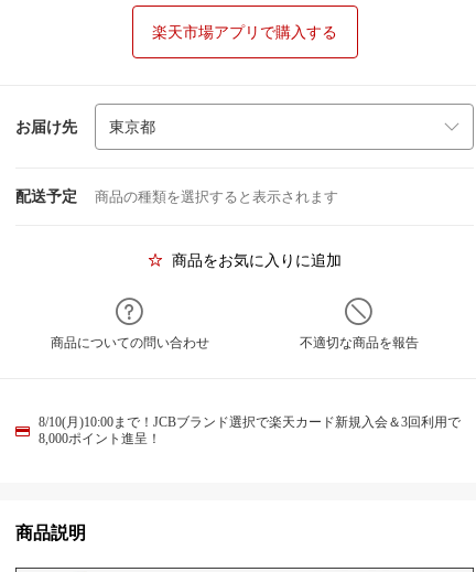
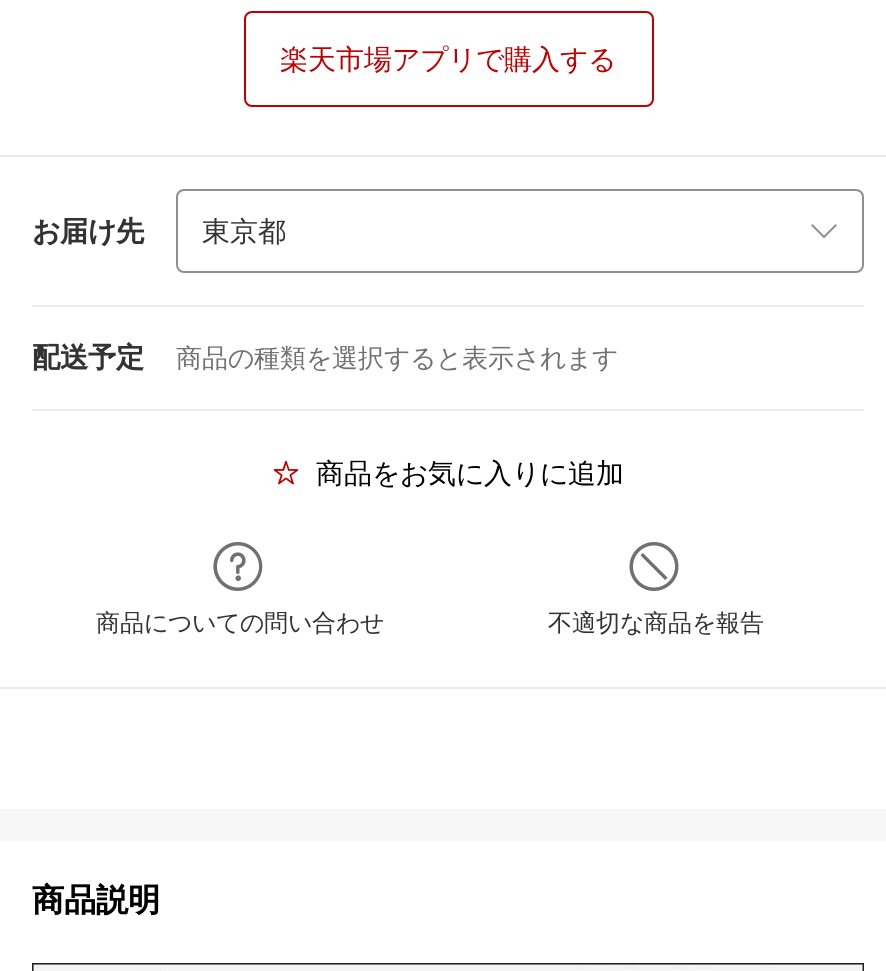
[39,414,461,446] 8/10(月)10:00まで！JCBブランド選択で楽天カード新規入会＆3回利用で | 8,000ポイント進呈！ -> none

